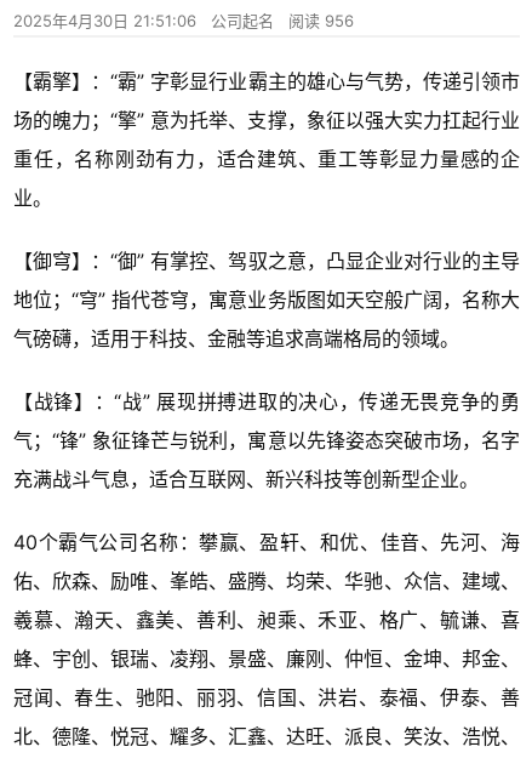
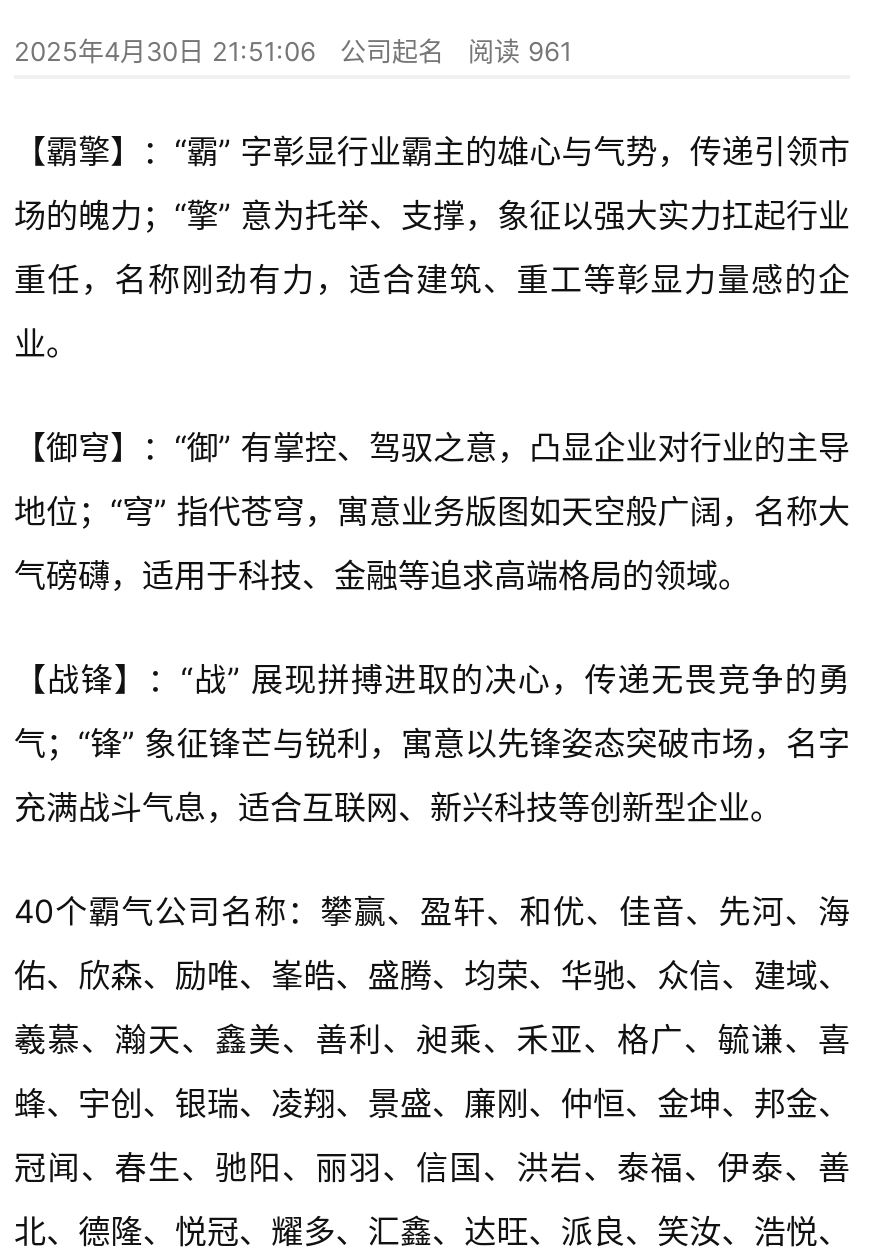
[13,11,354,31] 2025年4月30日 21:51:06 公司起名 阅读 956 -> [14,35,572,67] 2025年4月30日 21:51:06 公司起名 阅读 961

